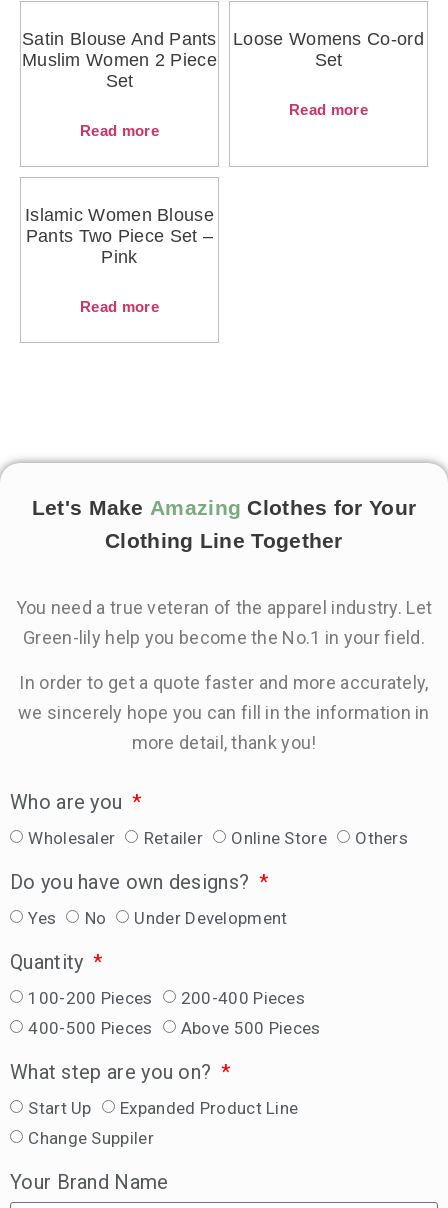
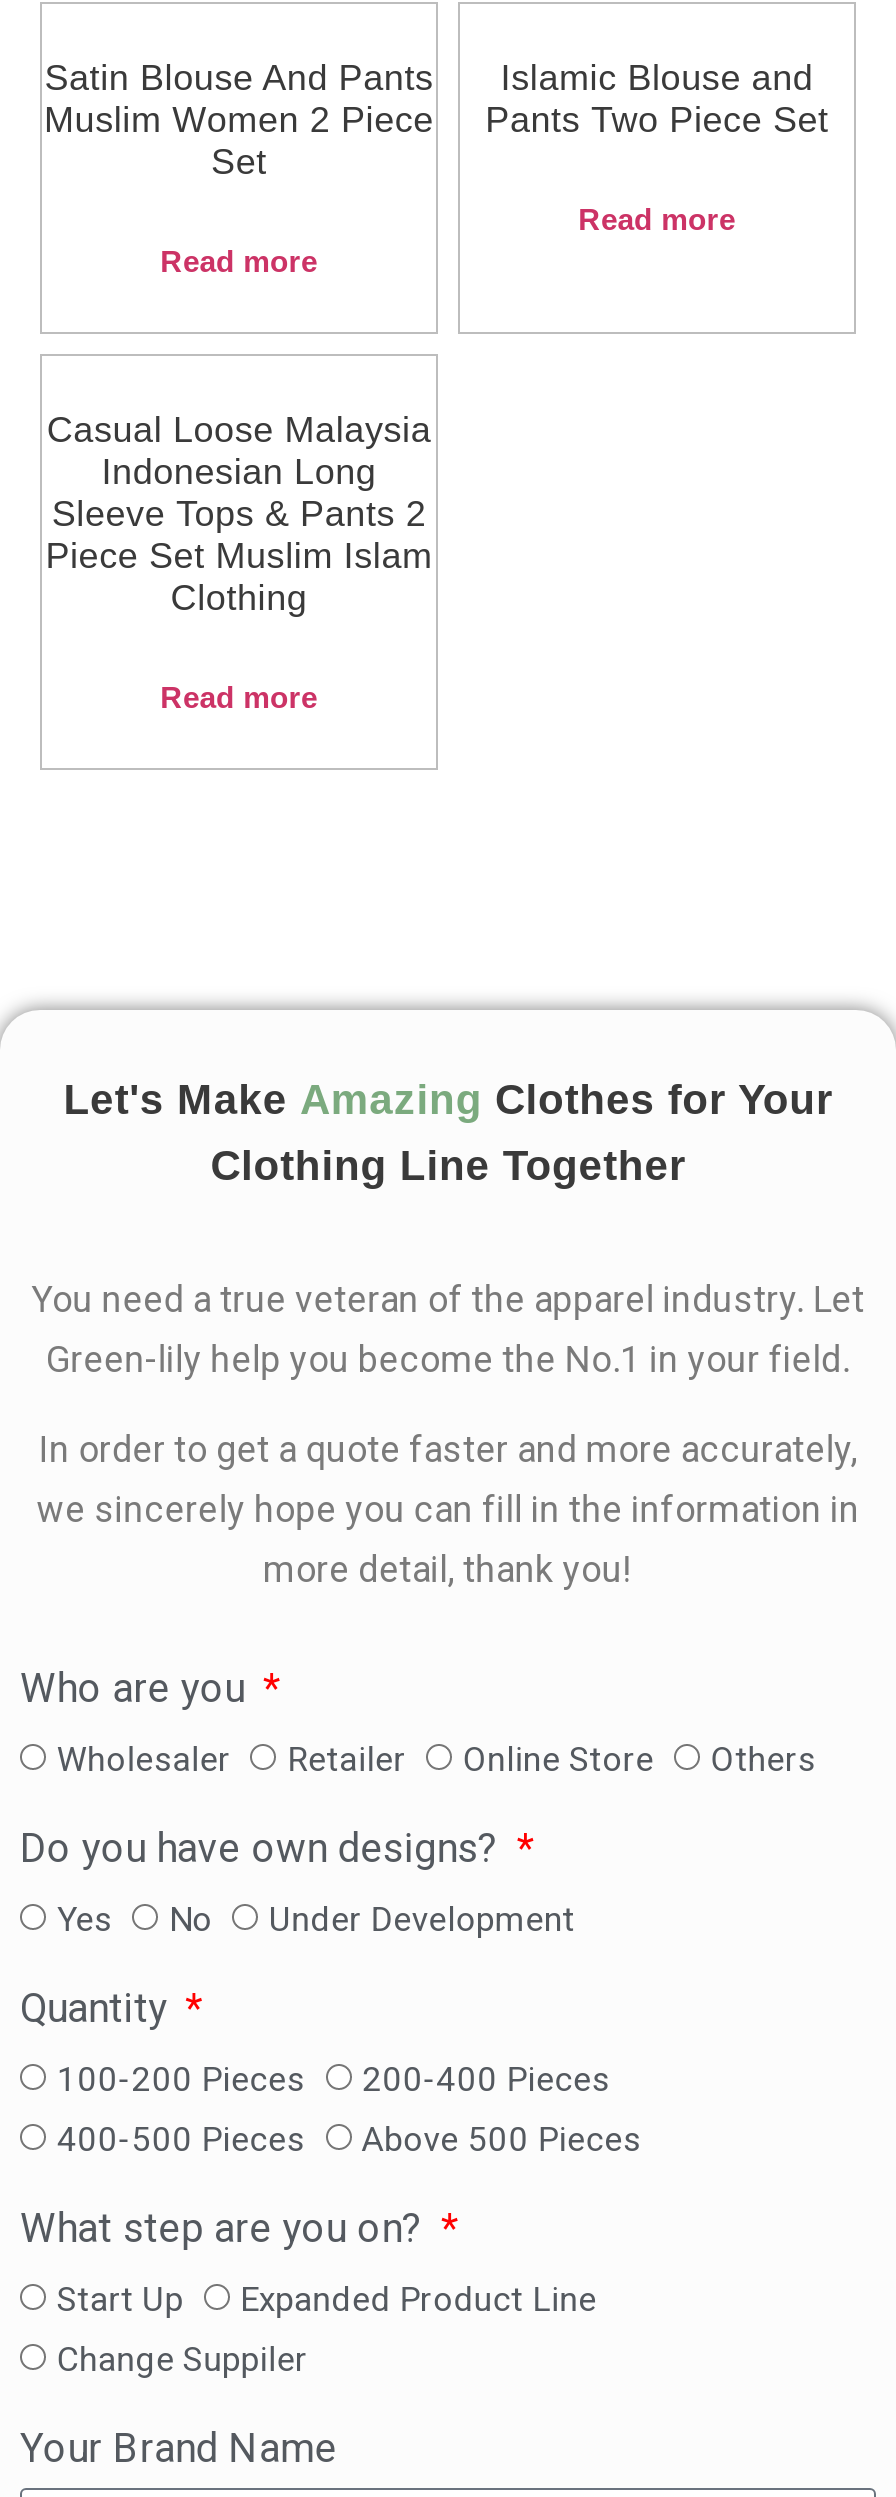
[233,29,424,70] Loose Womens Co-ord | Set -> [485,58,829,140] Islamic Blouse and | Pants Two Piece Set
[25,205,214,267] Islamic Women Blouse | Pants Two Piece Set – | Pink -> [45,410,433,618] Casual Loose Malaysia | Indonesian Long | Sleeve Tops & Pants 2 | Piece Set Muslim Islam | Clothing

